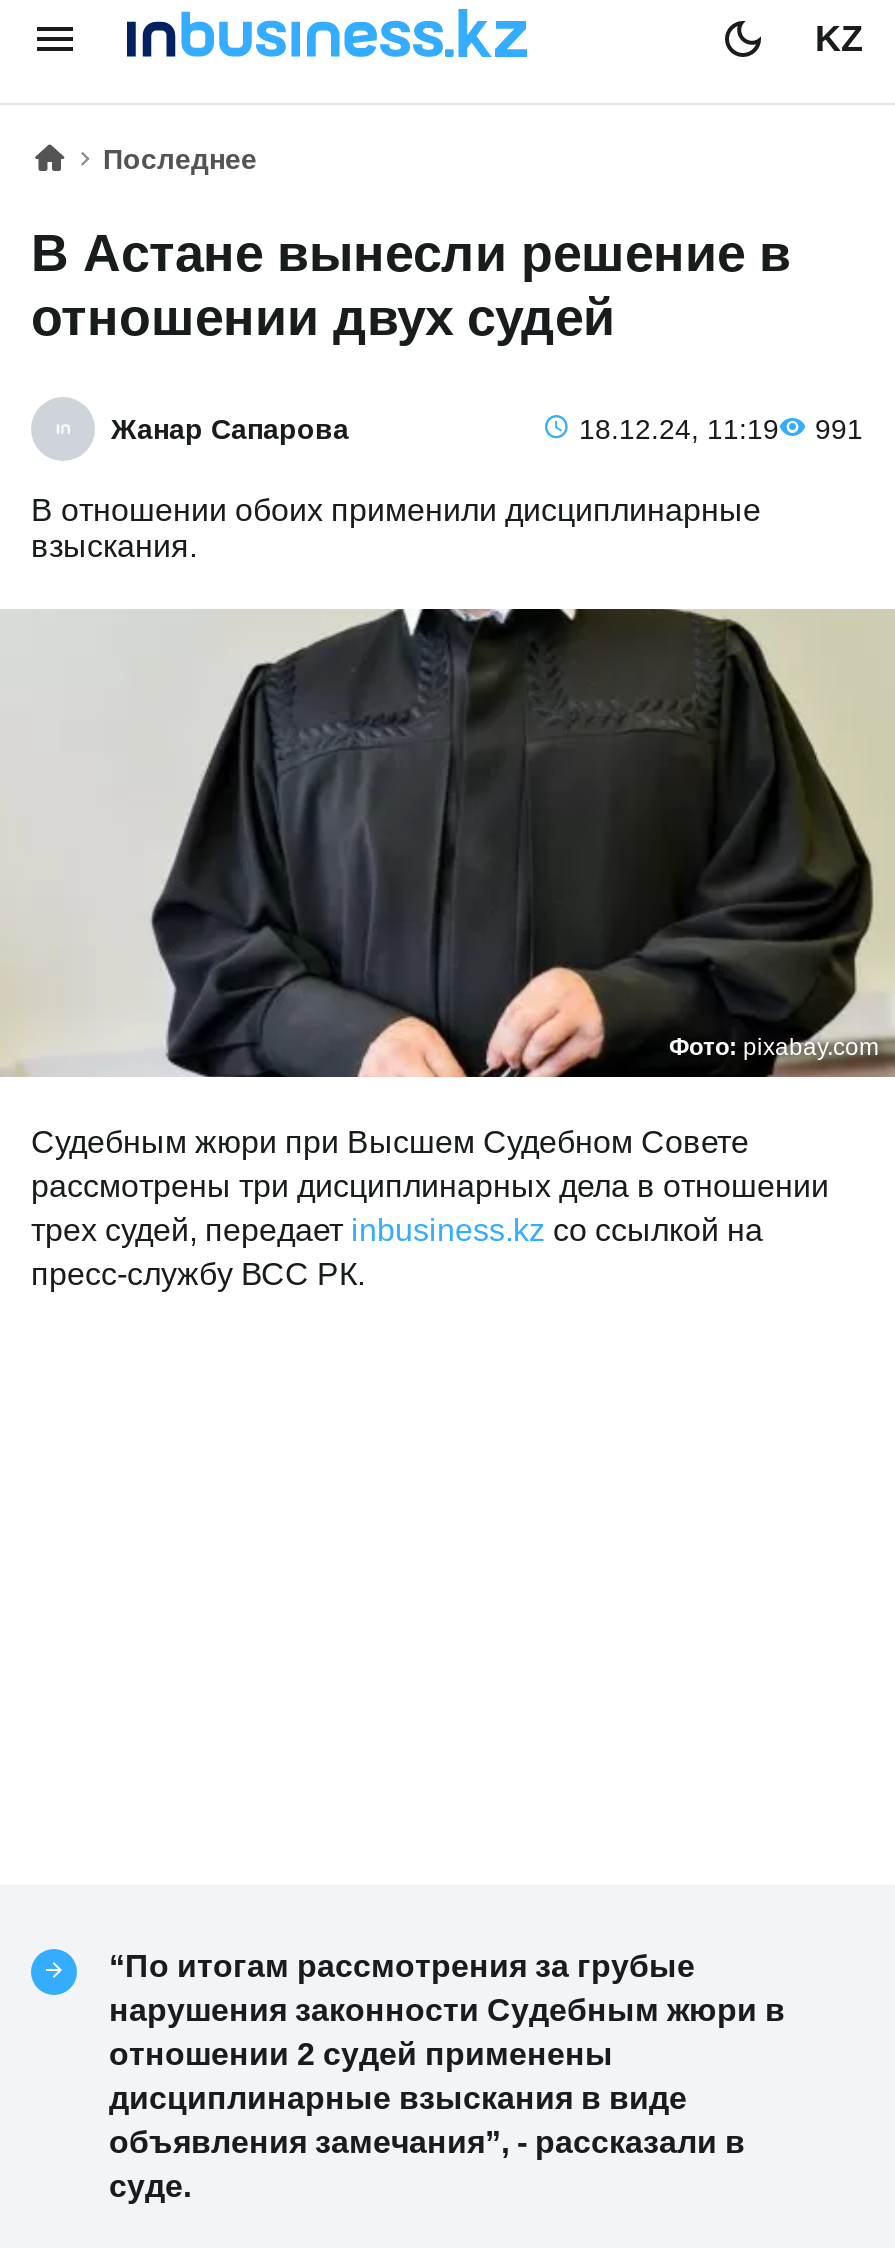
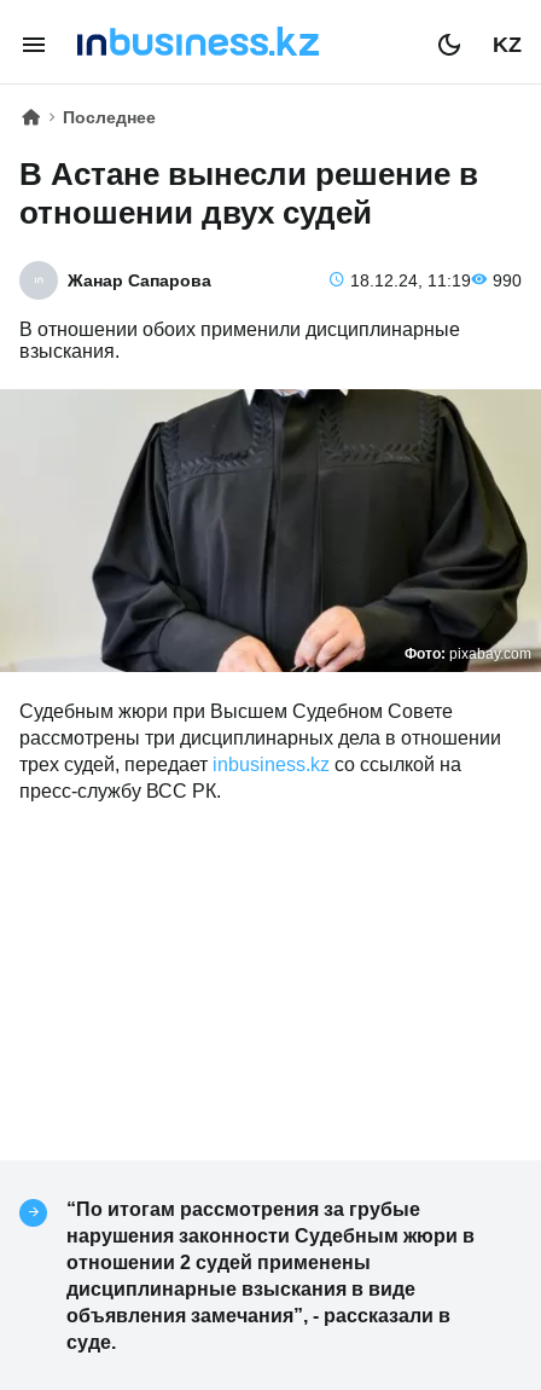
[579,413,863,445] 18.12.24, 11:19 991 -> [350,271,522,290] 18.12.24, 11:19 990

